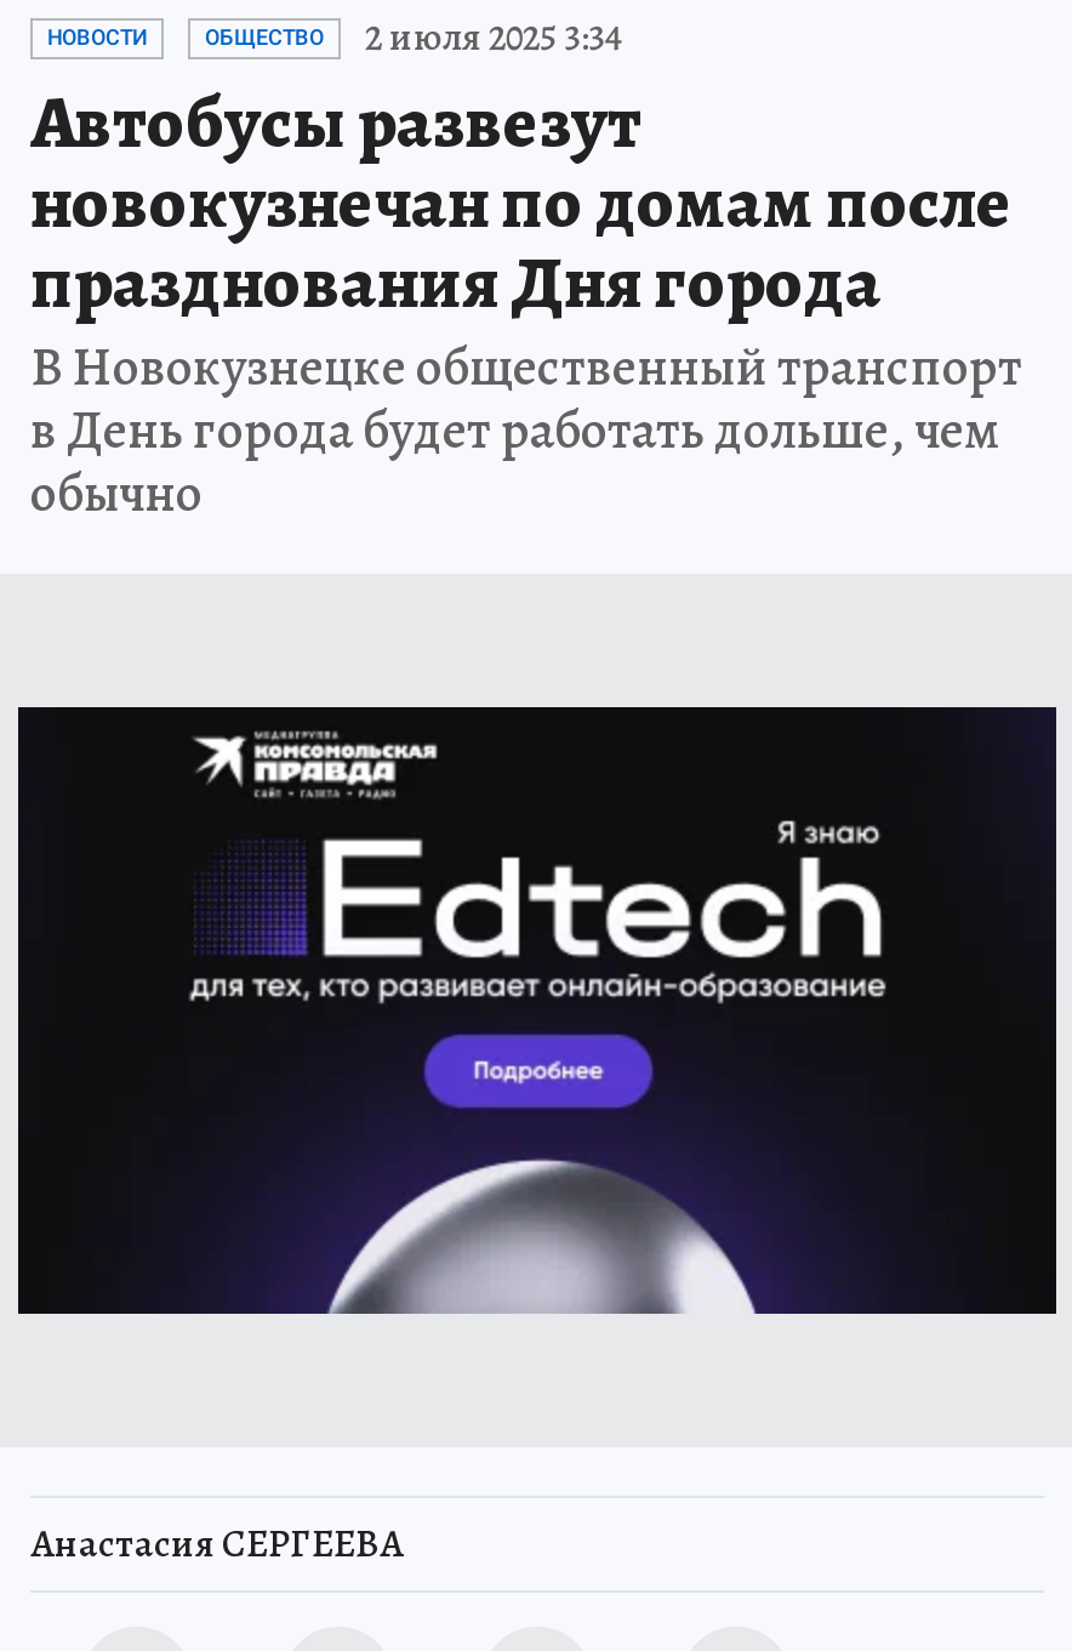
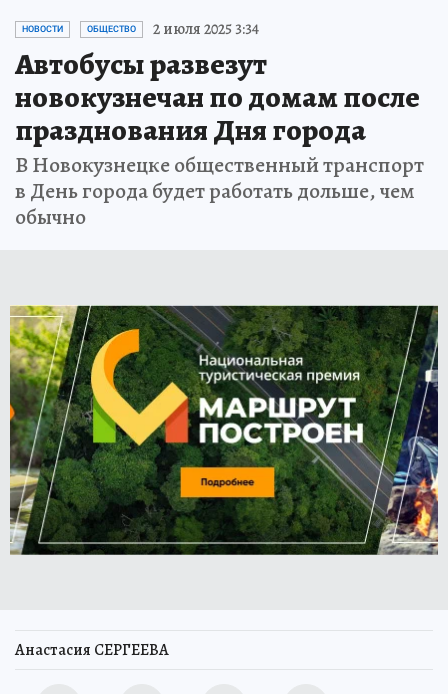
[16,705,1059,1314] [image] -> [9,305,439,556] [image]

